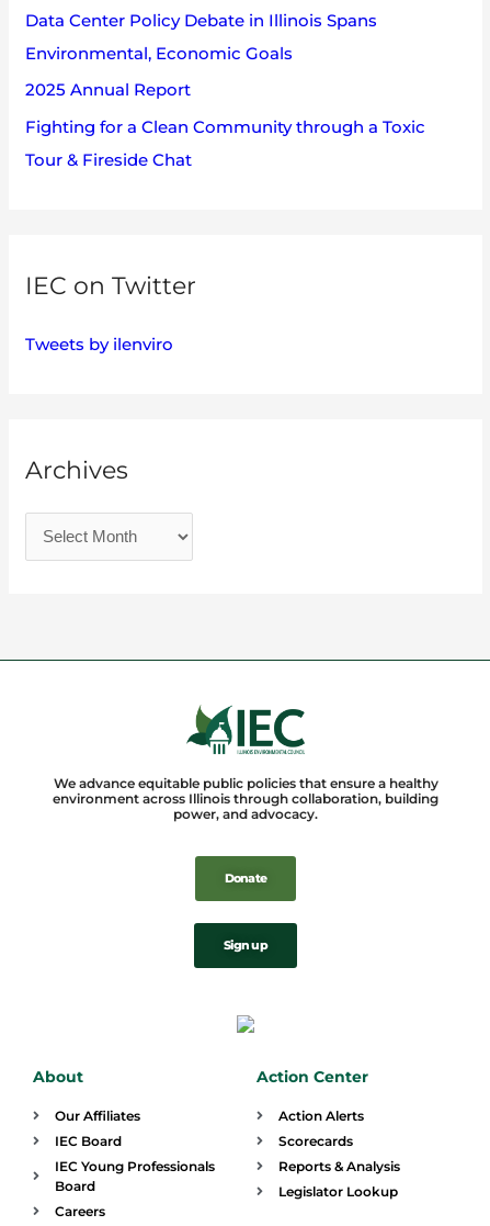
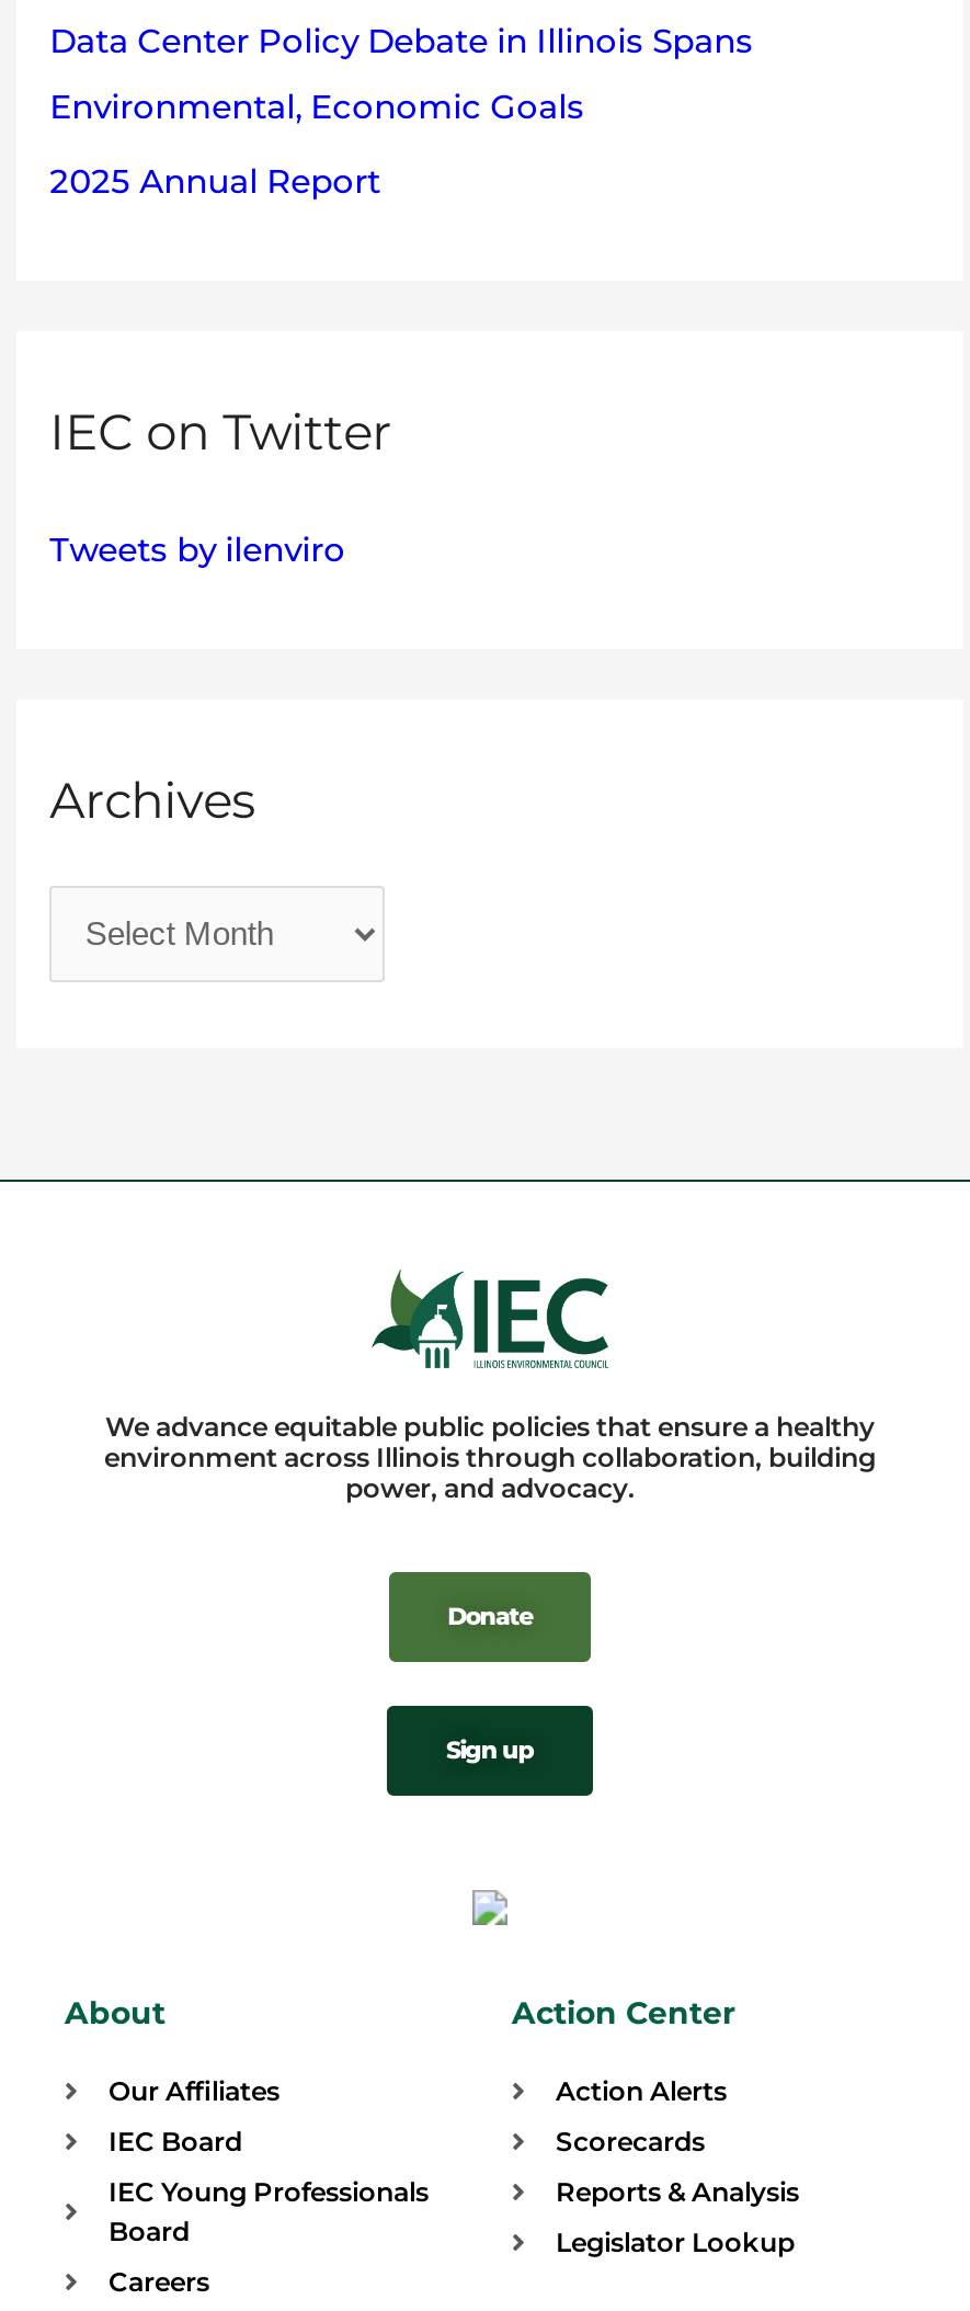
[25,117,425,170] Fighting for a Clean Community through a Toxic | Tour & Fireside Chat -> none

